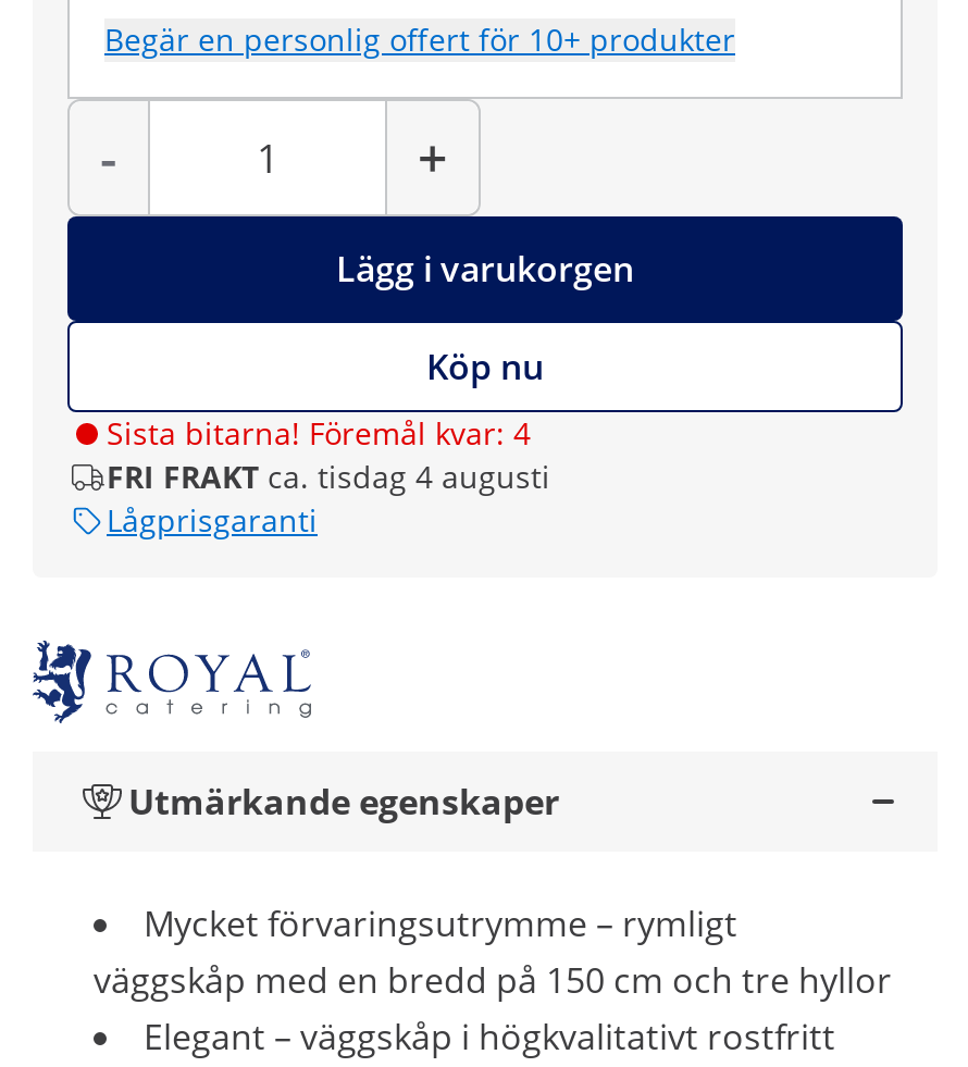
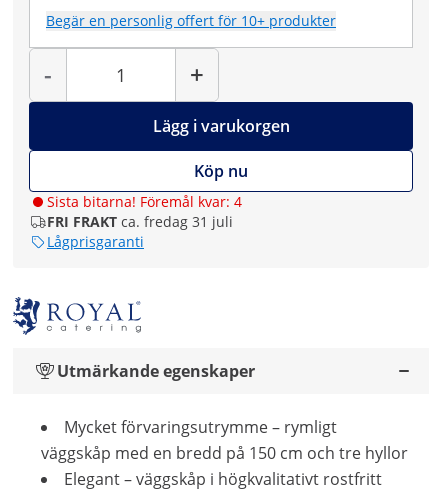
[107,456,550,497] FRI FRAKT ca. tisdag 4 augusti -> [47,212,233,231] FRI FRAKT ca. fredag 31 juli

